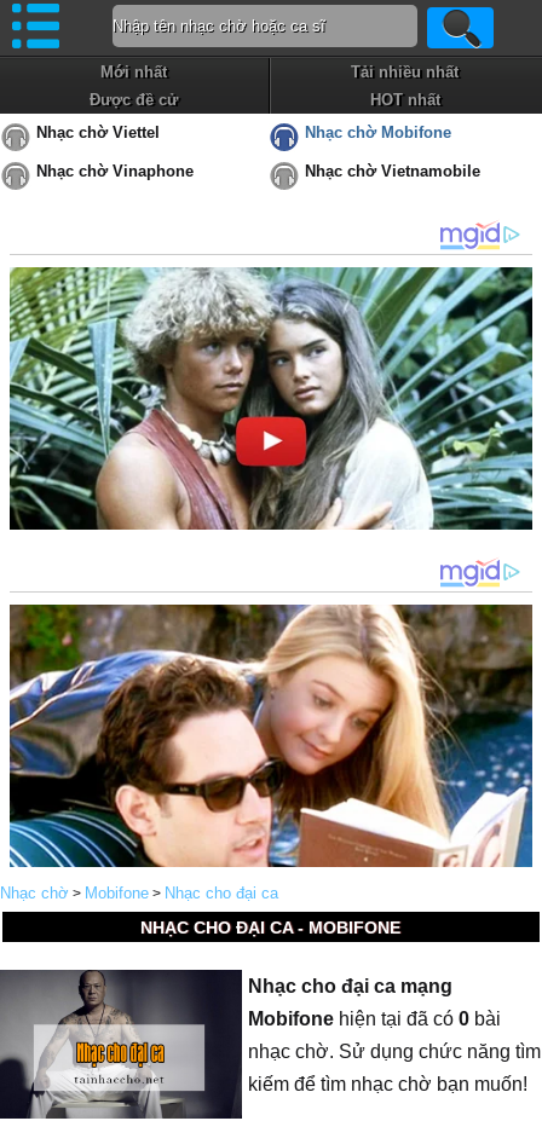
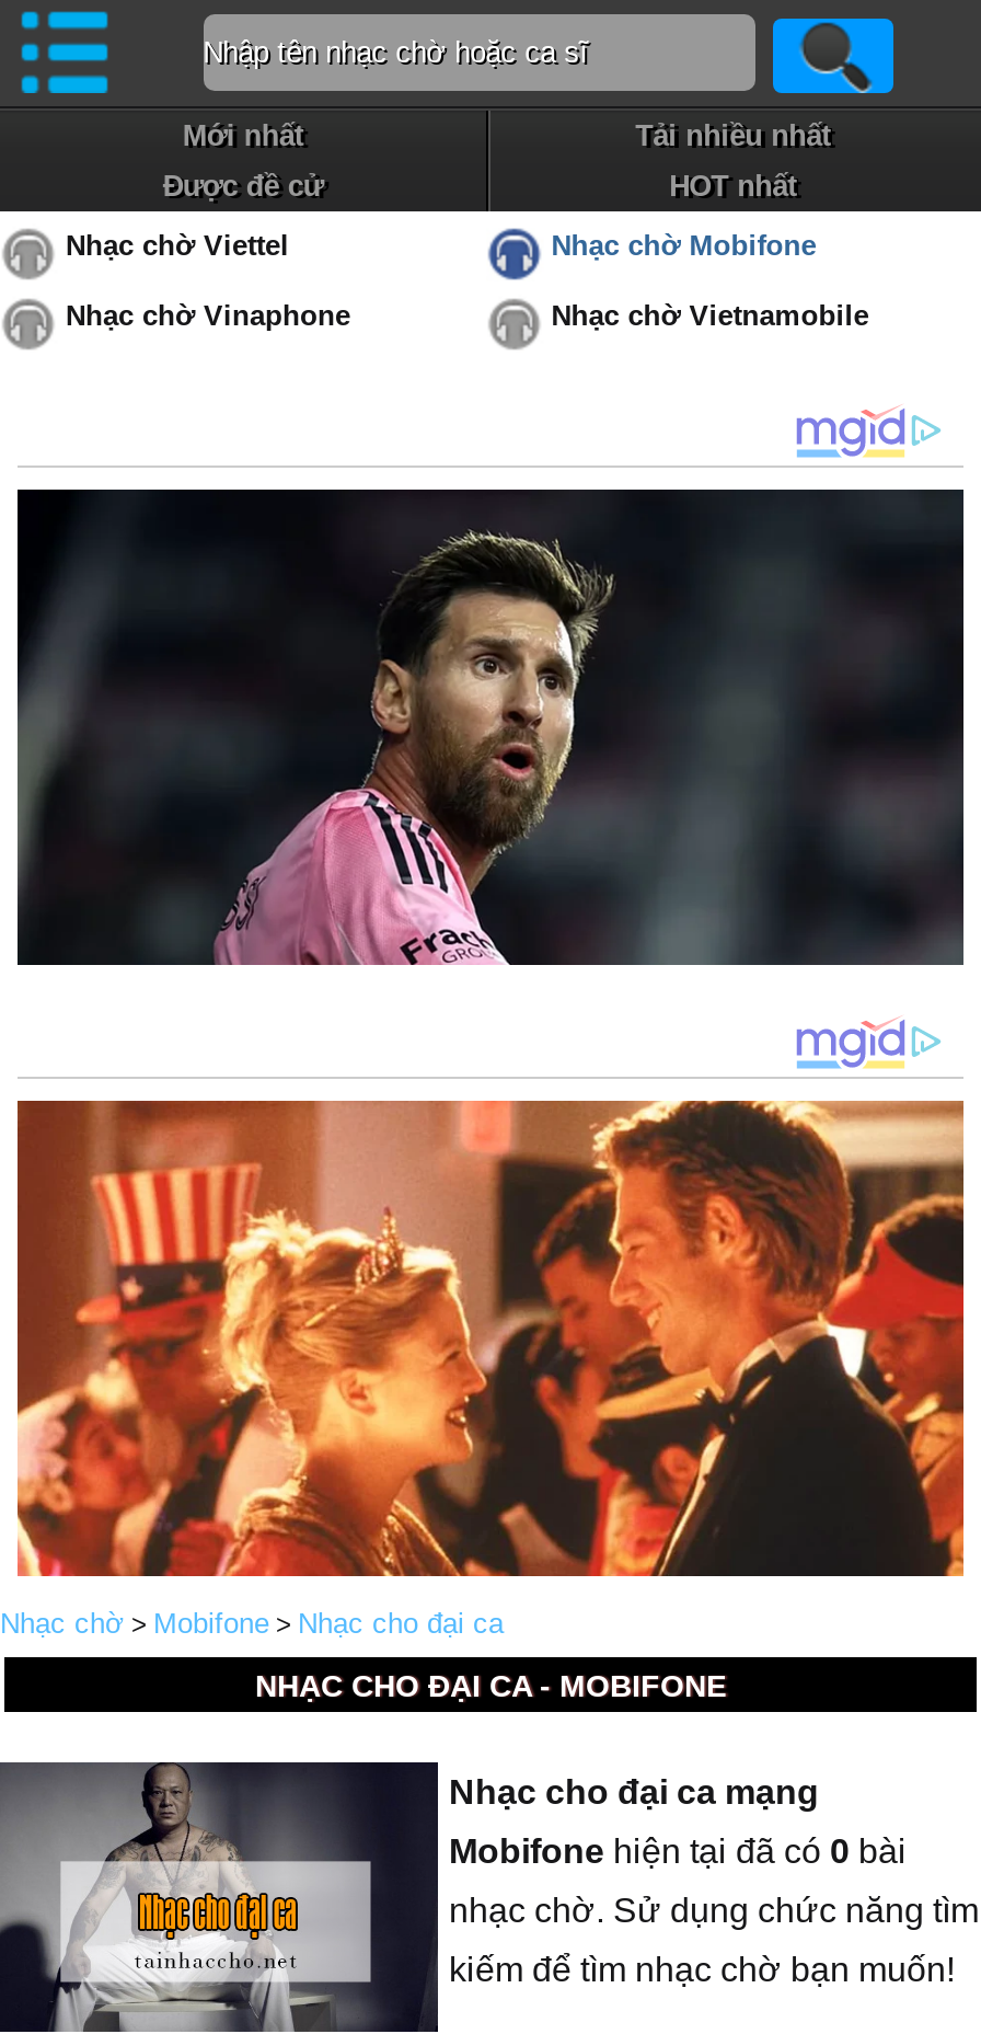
[8,266,534,531] [image] -> [15,487,966,967] [image]
[8,603,534,868] [image] -> [15,1099,966,1578] [image]

